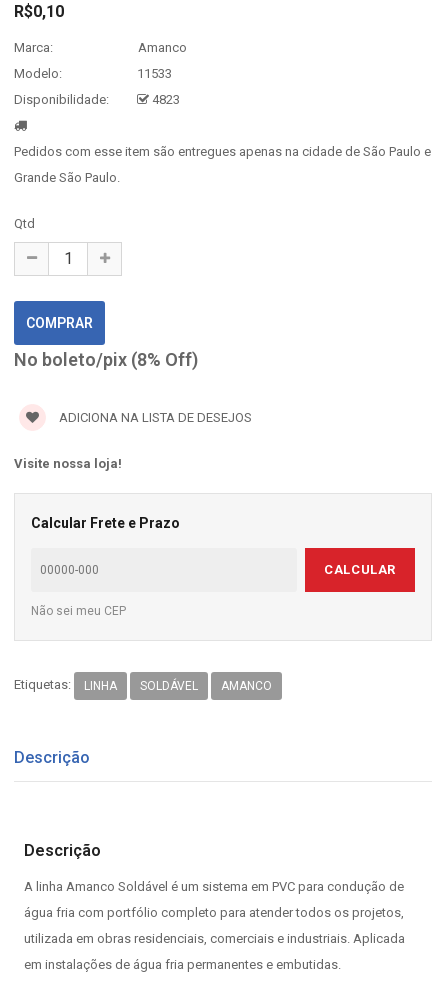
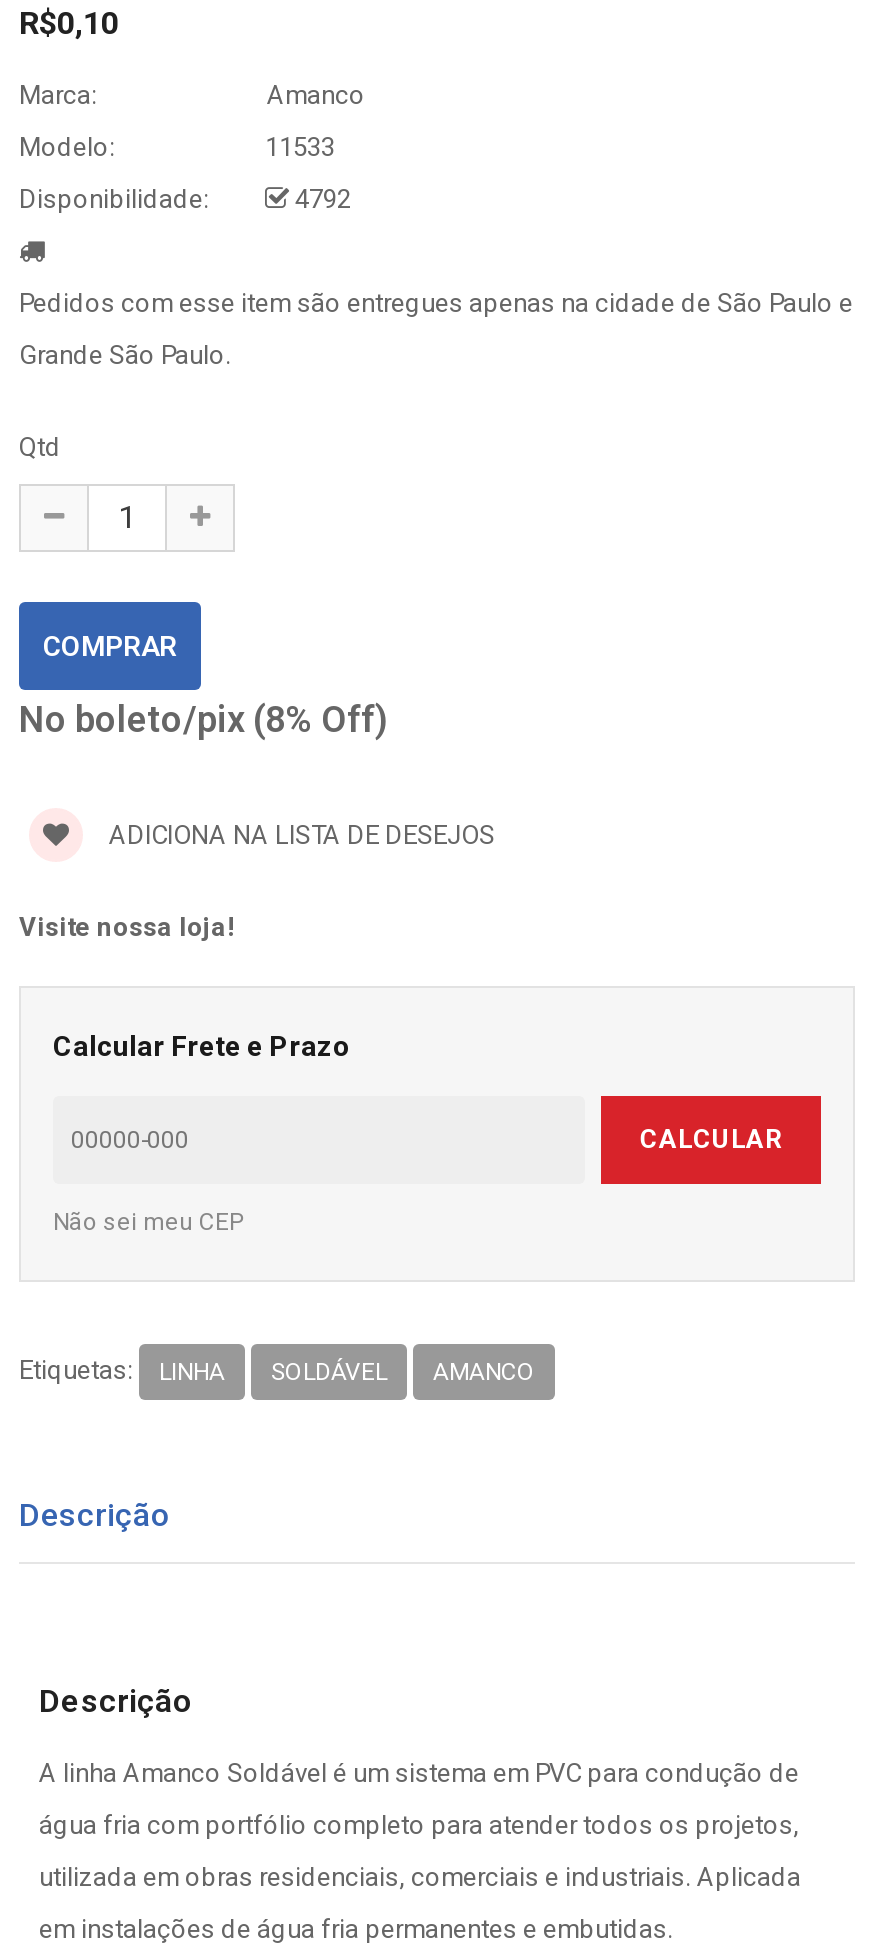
[149,92,180,107] 4823 -> [289,185,351,215] 4792

